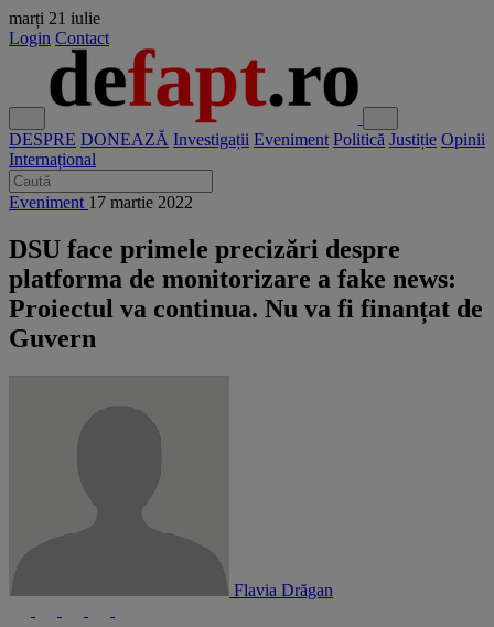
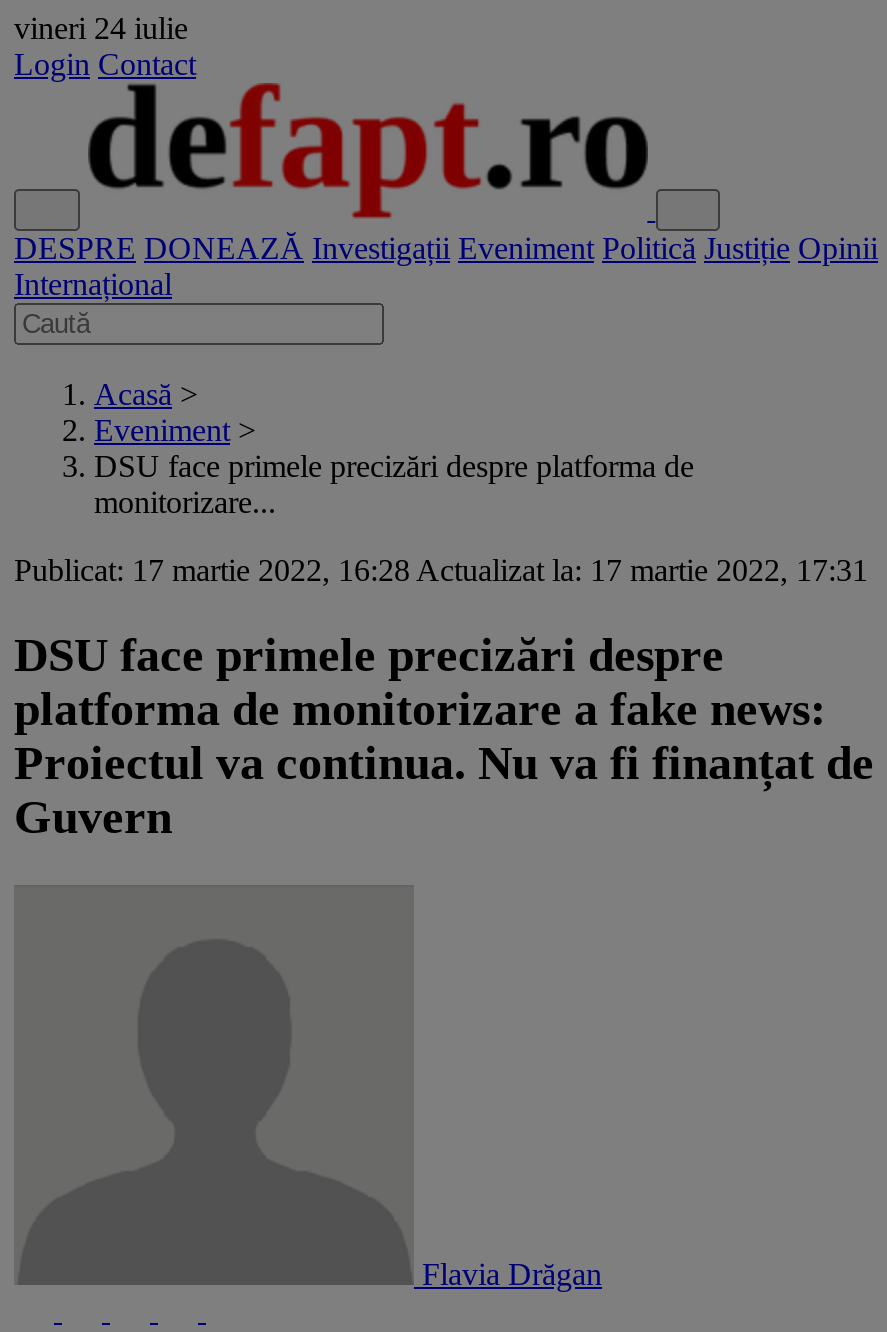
[9,9,100,28] marți 21 iulie -> [14,11,188,45] vineri 24 iulie
[9,193,193,212] Eveniment17 martie 2022 -> [14,377,868,587] Acasă > | Eveniment > | DSU face primele precizări despre platforma de | monitorizare... | Publicat: 17 martie 2022, 16:28 Actualizat la: 17 martie 2022, 17:31

